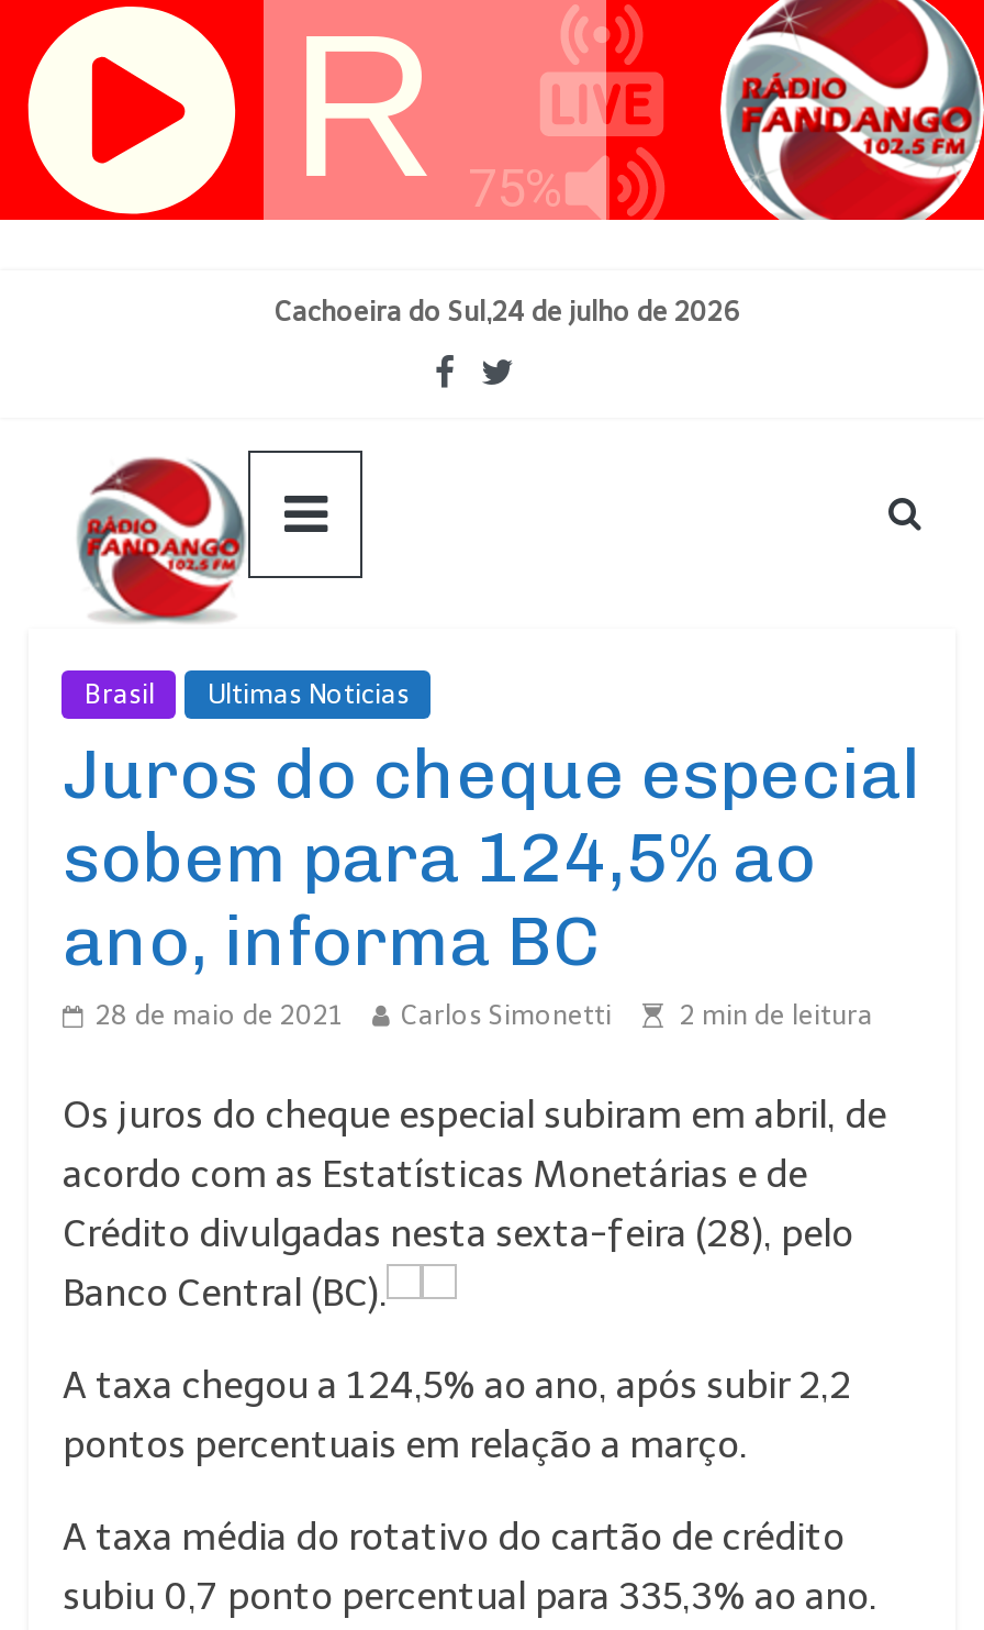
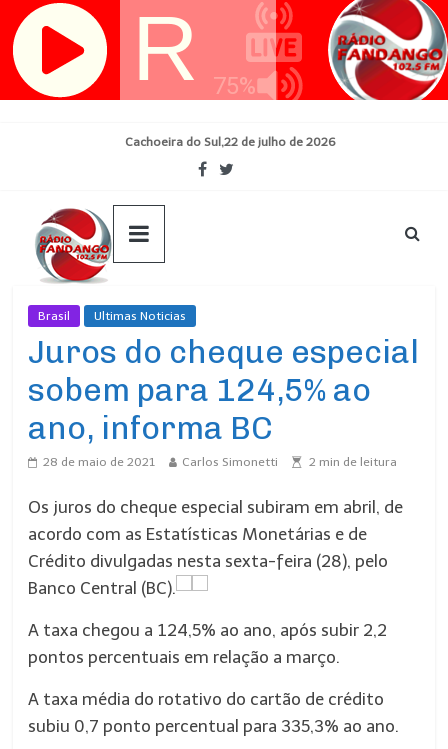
[275,297,740,328] Cachoeira do Sul,24 de julho de 2026 -> [125,135,336,149] Cachoeira do Sul,22 de julho de 2026

